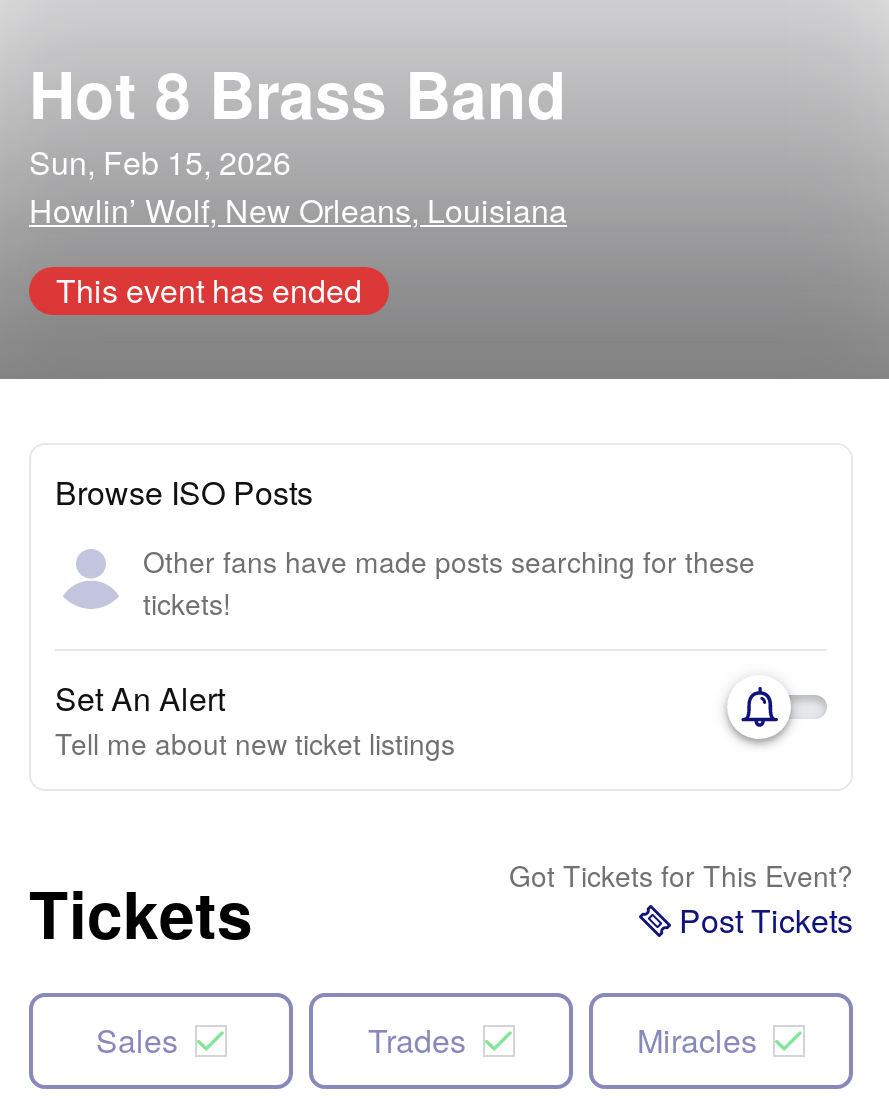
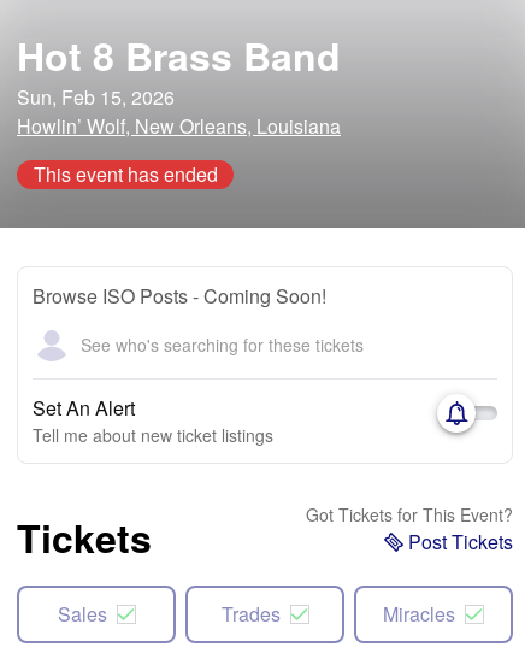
[55,469,313,515] Browse ISO Posts -> [33,282,326,310] Browse ISO Posts - Coming Soon!
[143,541,755,623] Other fans have made posts searching for these | tickets! -> [81,332,364,356] See who's searching for these tickets

